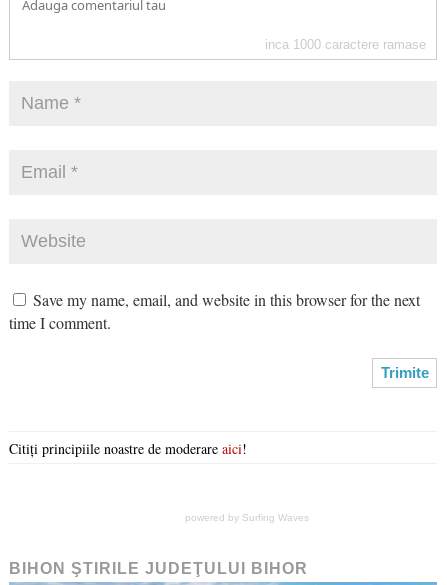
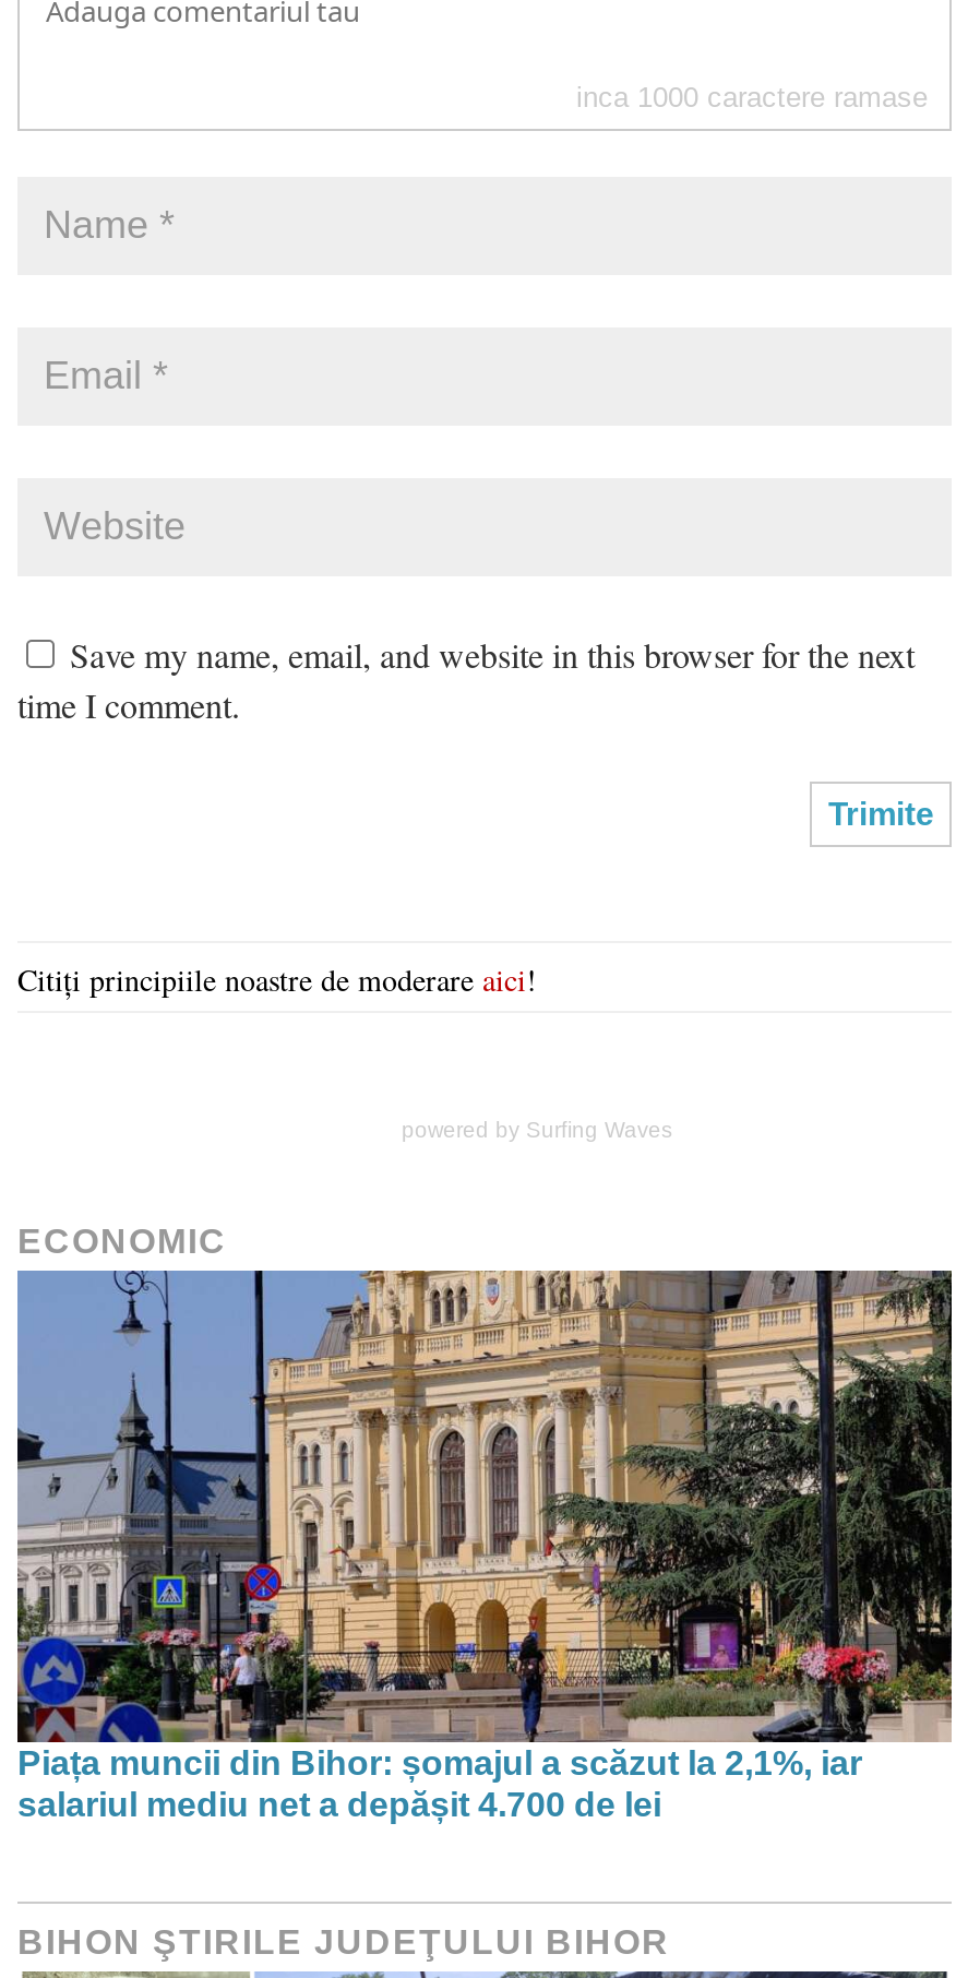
none -> [15,1268,954,1823] [image] | Piața muncii din Bihor: șomajul a scăzut la 2,1%, iar | salariul mediu net a depășit 4.700 de lei
none -> [17,1222,227,1259] ECONOMIC

